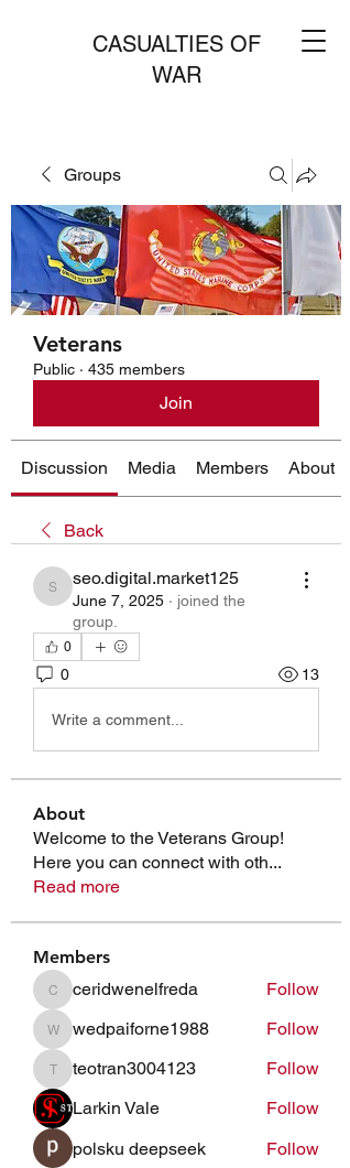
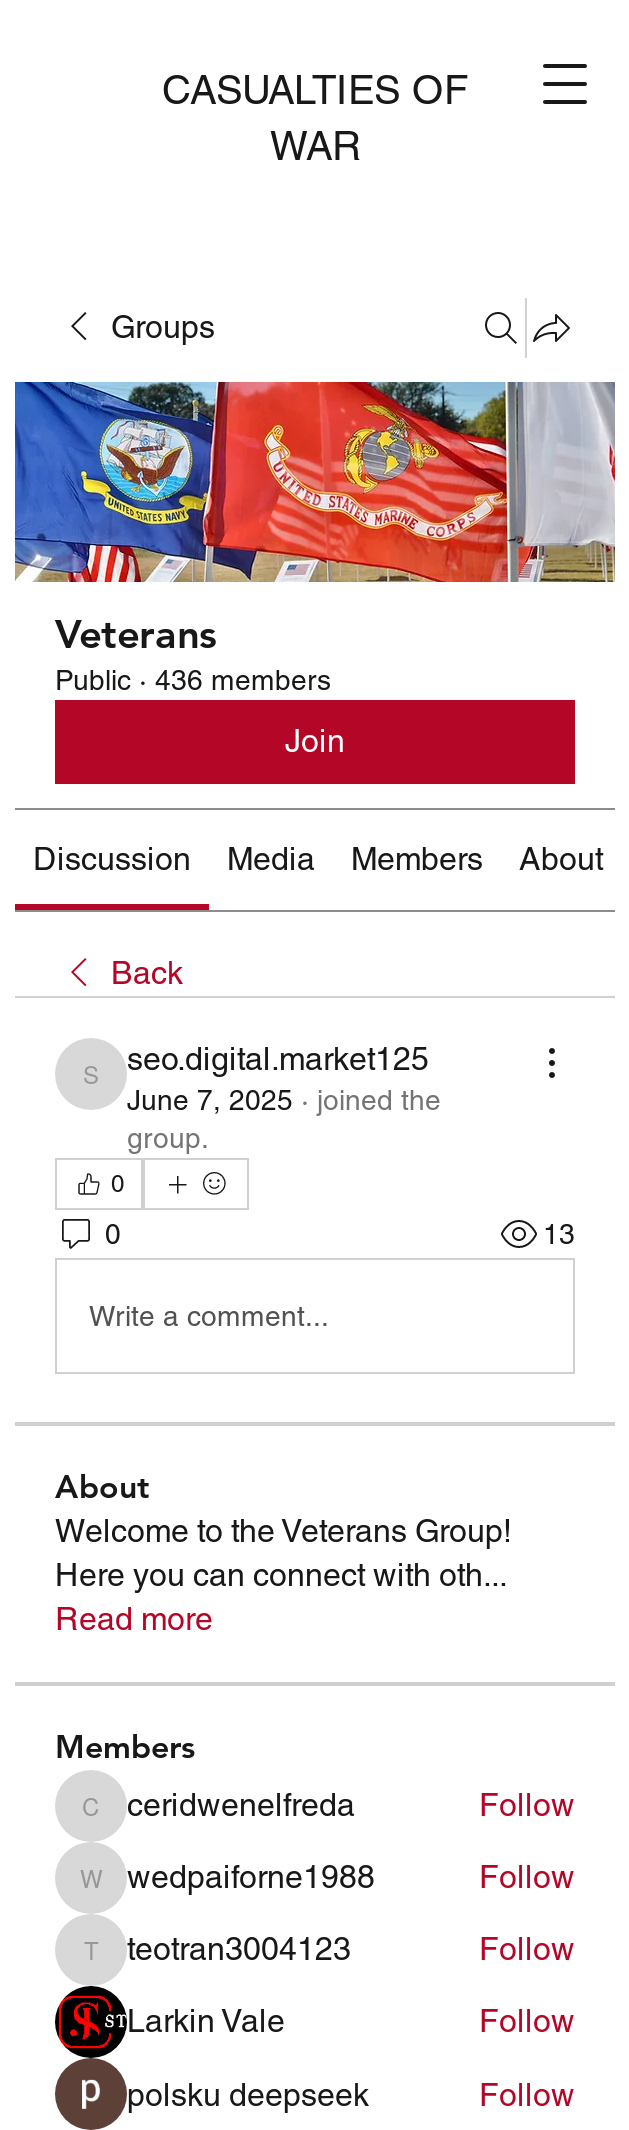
[33,360,185,378] Public · 435 members -> [55,664,331,696] Public · 436 members

